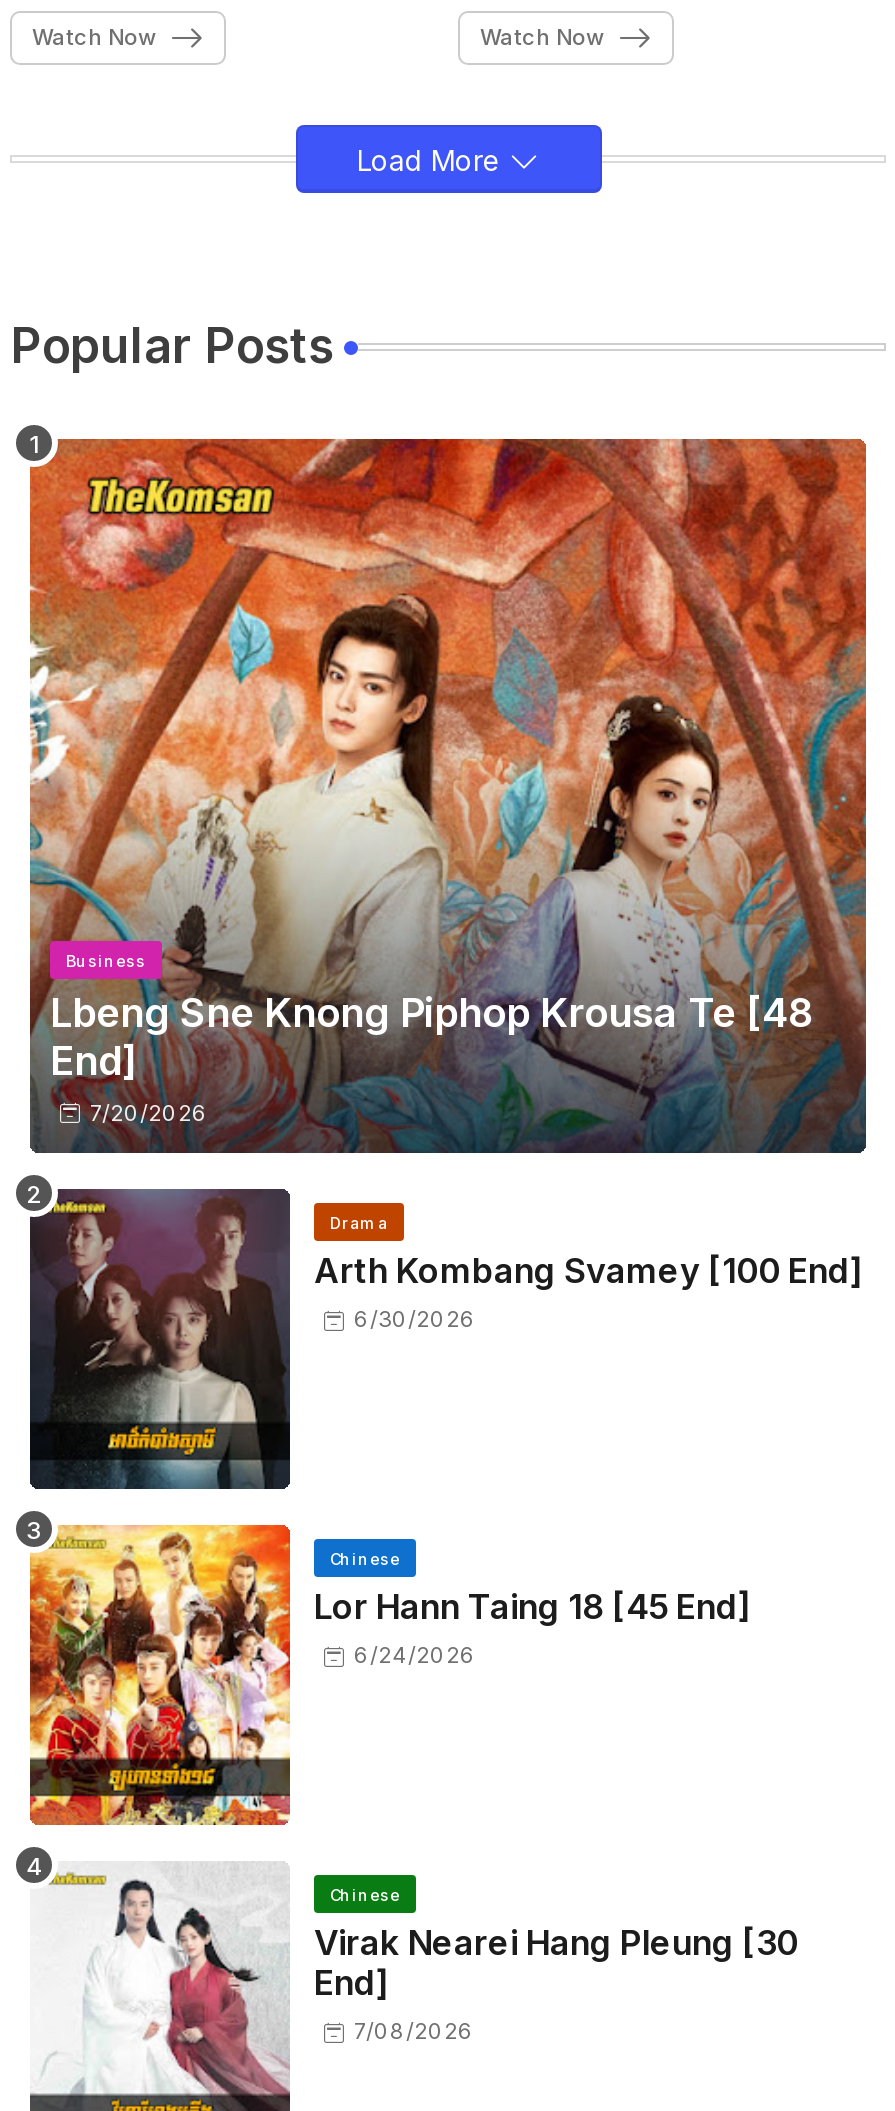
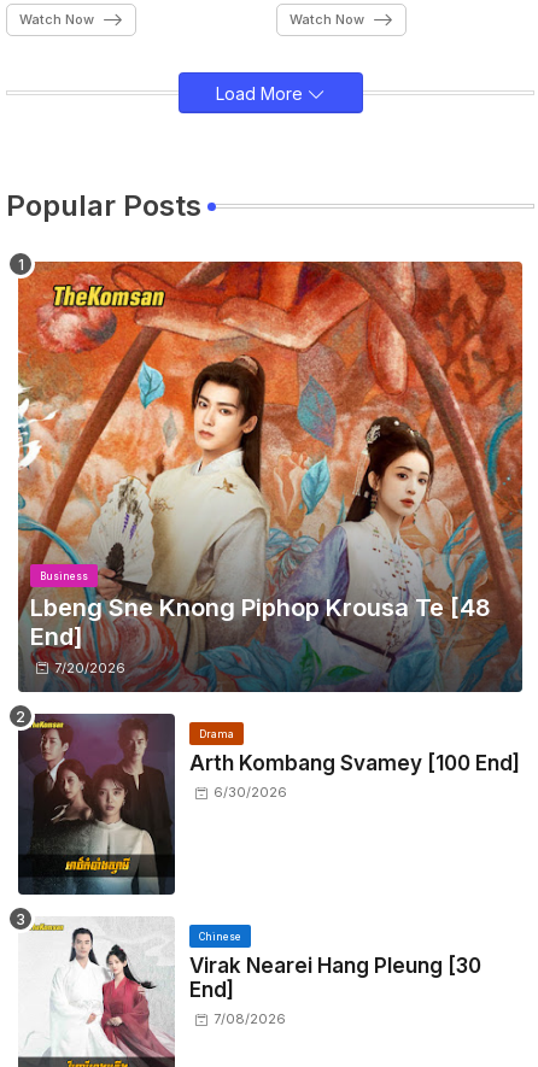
[28,1523,750,1827] [image] | Lor Hann Taing 18 [45 End] | 6/24/2026 -> none
[330,1885,400,1905] Chinese -> none

